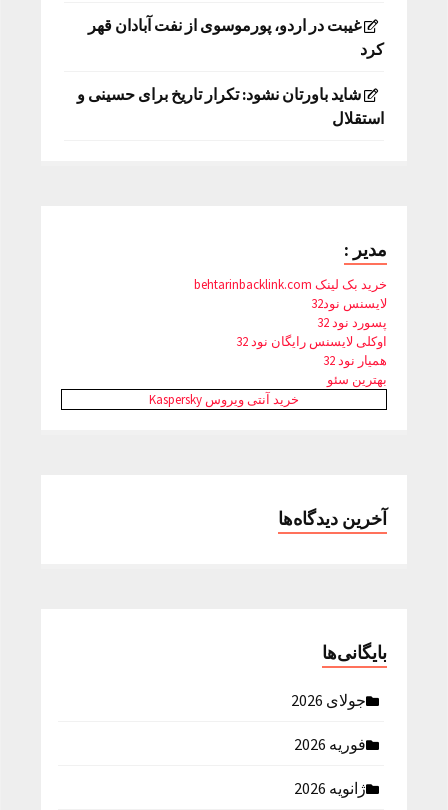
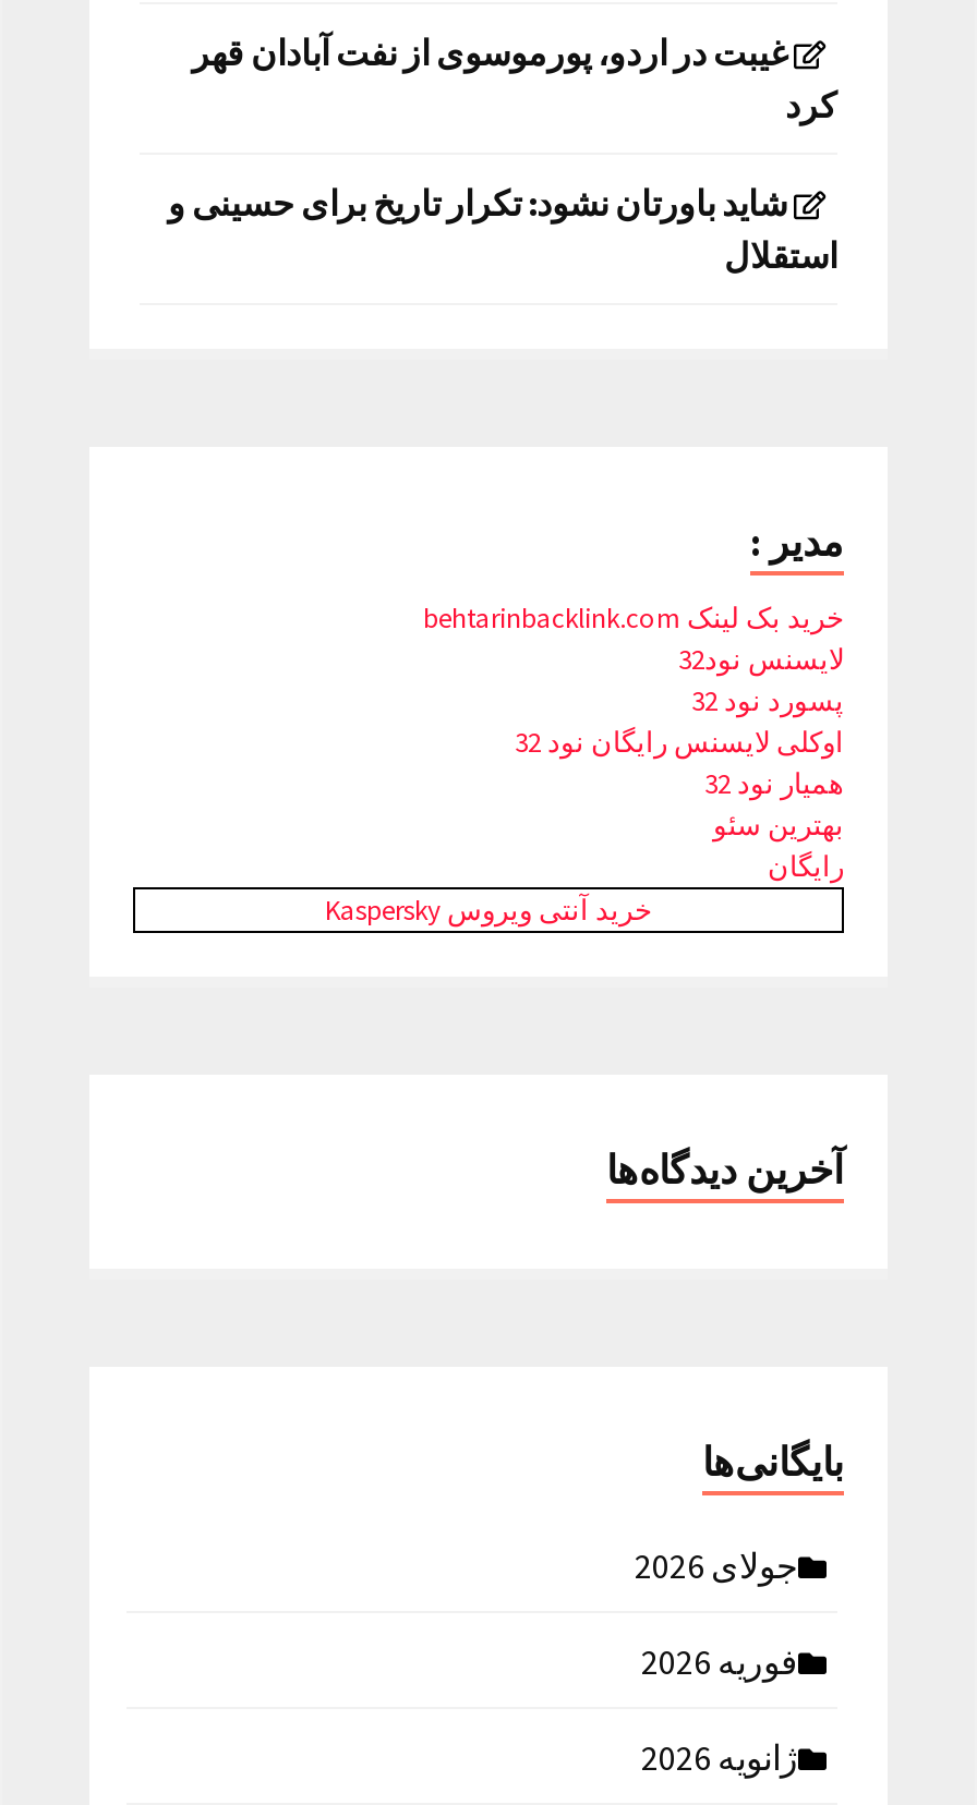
none -> [768,848,844,885] رایگان

